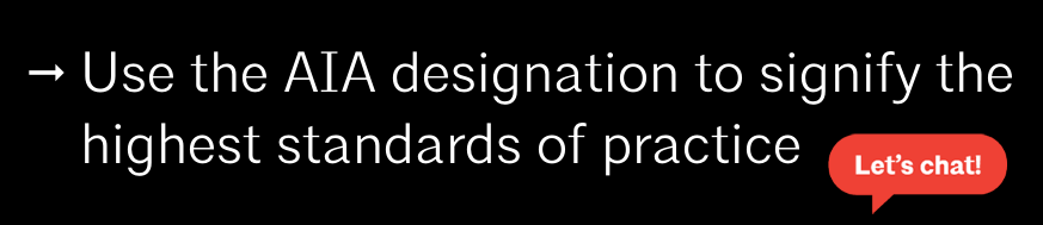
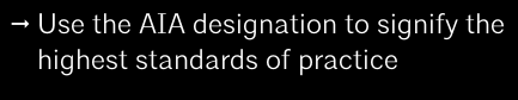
[826,131,1010,214] [image] -> none

